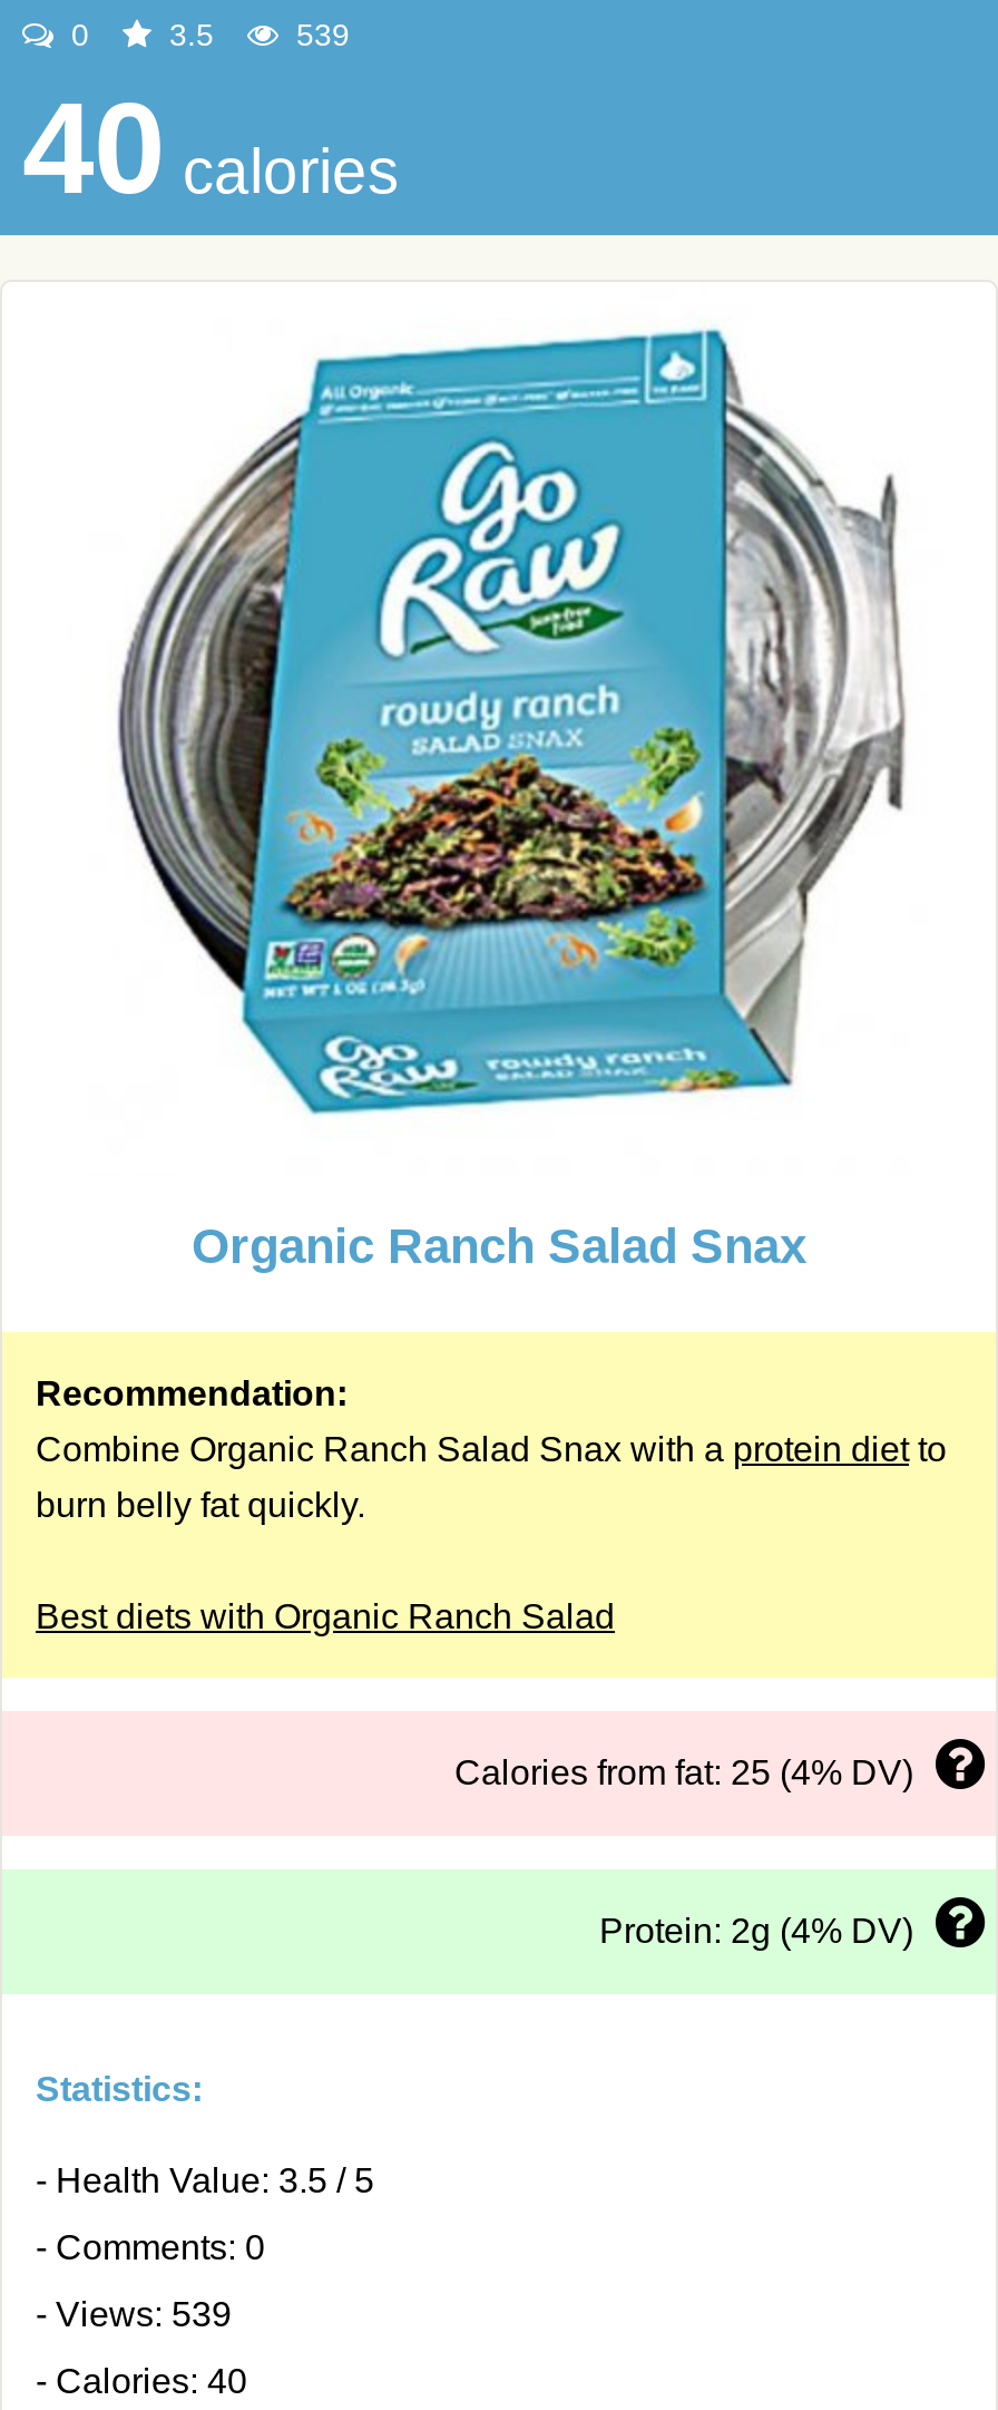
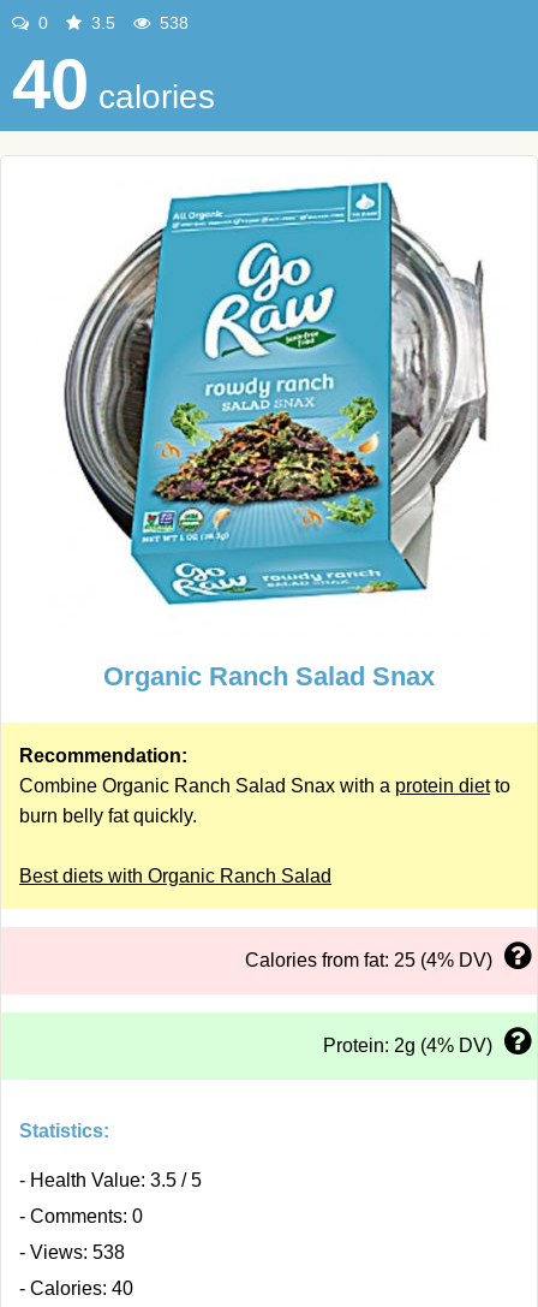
[287,17,350,52] 539 -> [155,13,189,32] 538
[36,2295,232,2333] - Views: 539 -> [19,1242,125,1263] - Views: 538

